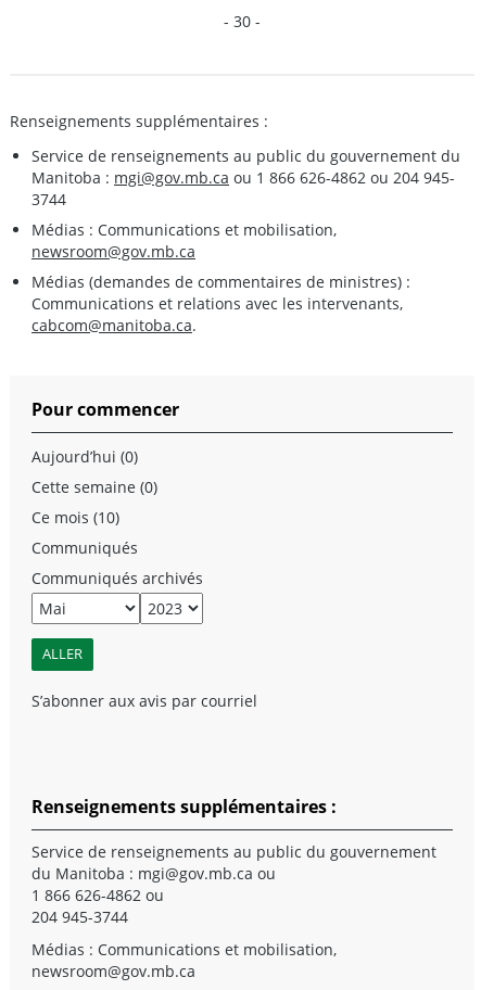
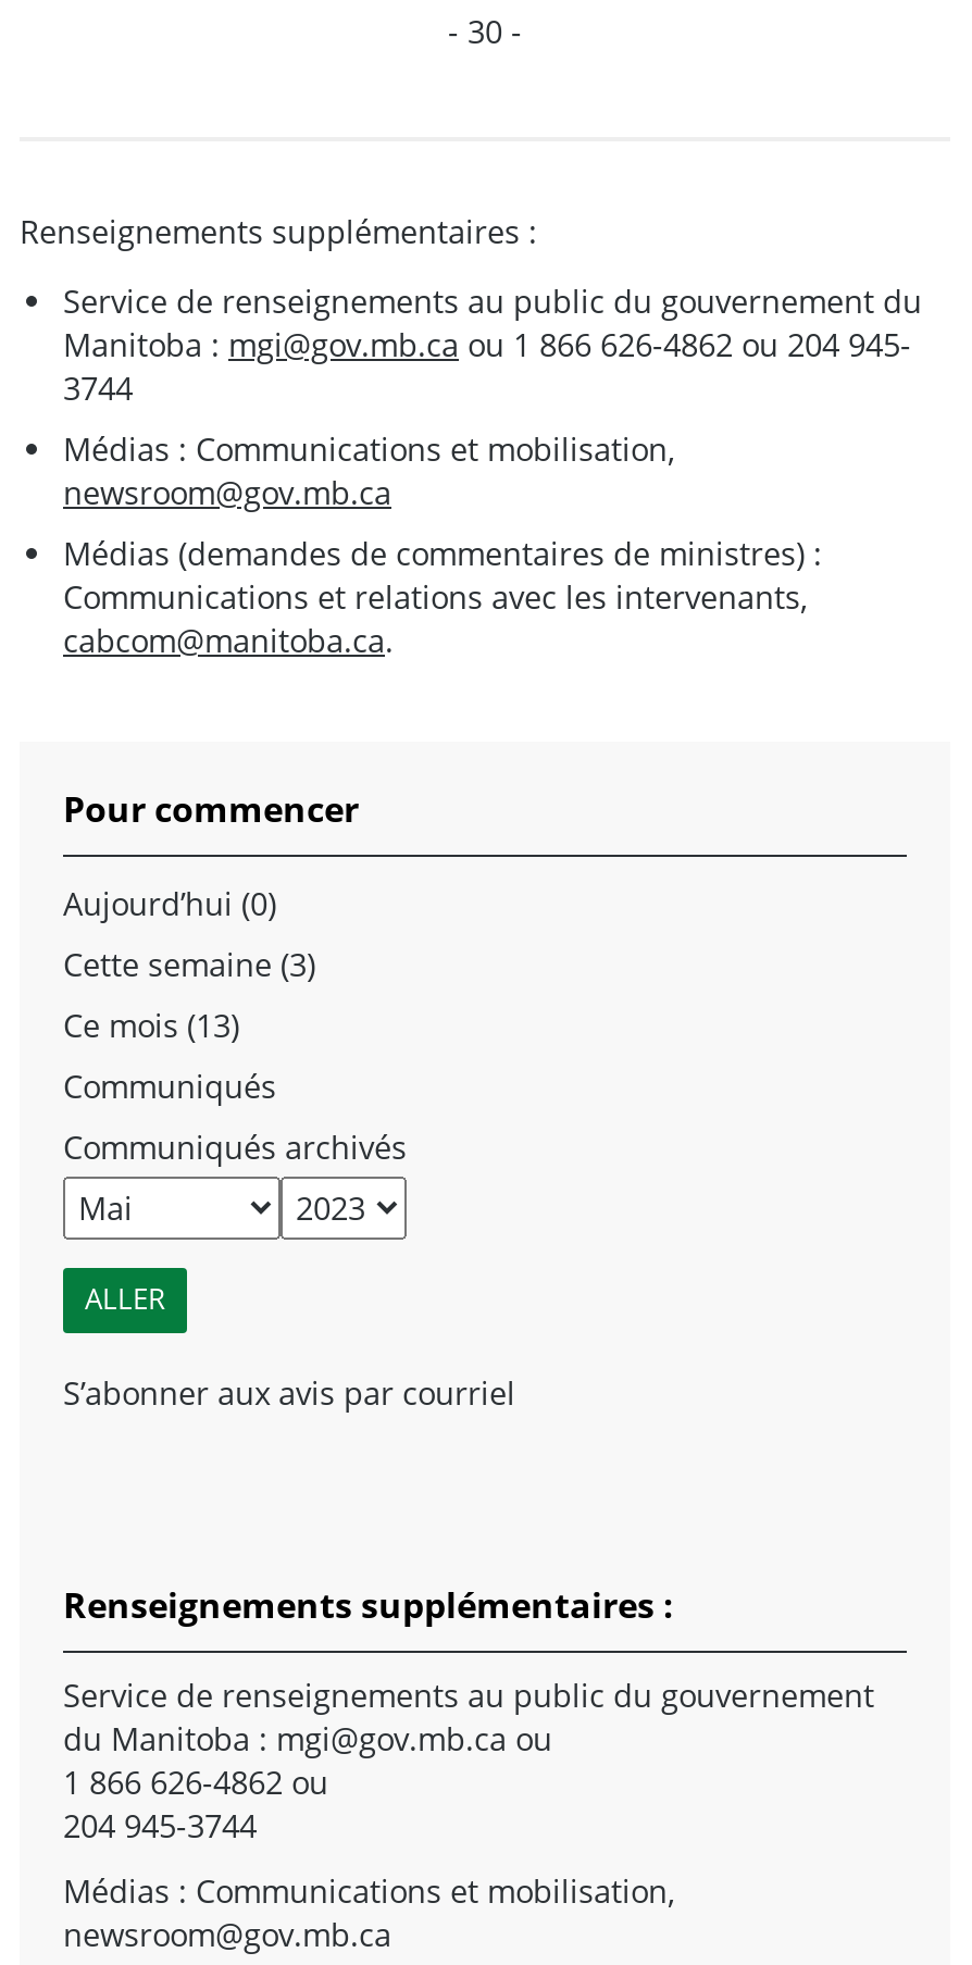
[31,476,157,497] Cette semaine (0) -> [63,943,315,984] Cette semaine (3)
[31,507,119,527] Ce mois (10) -> [63,1004,239,1045] Ce mois (13)

